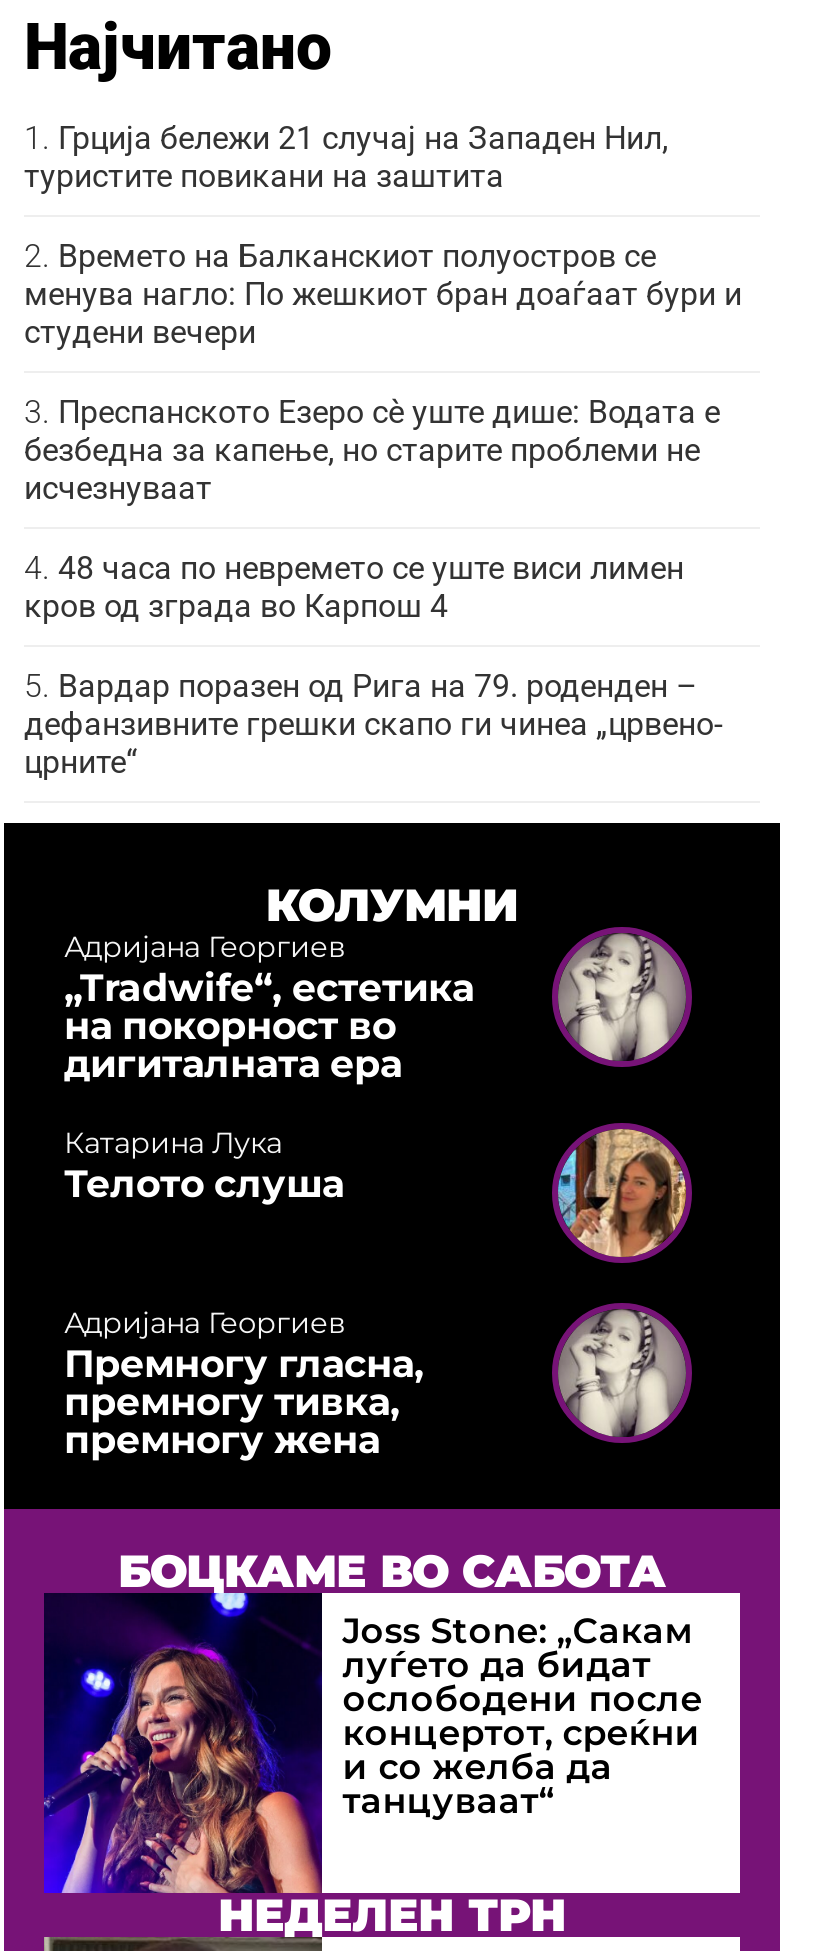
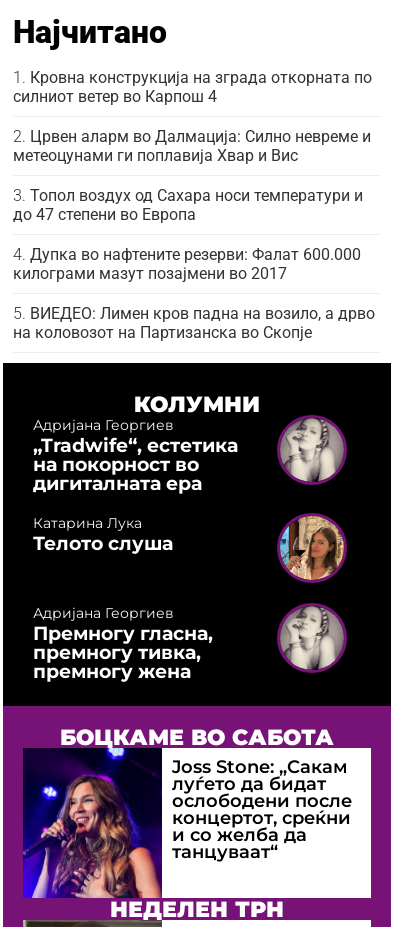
[24,120,668,196] Грција бележи 21 случај на Западен Нил, | туристите повикани на заштита -> [13,68,372,106] Кровна конструкција на зграда откорната по | силниот ветер во Карпош 4
[24,238,742,352] Времето на Балканскиот полуостров се | менува нагло: По жешкиот бран доаѓаат бури и | студени вечери -> [13,127,371,165] Црвен аларм во Далмација: Силно невреме и | метеоцунами ги поплавија Хвар и Вис
[24,394,720,508] Преспанското Езеро сè уште дише: Водата е | безбедна за капење, но старите проблеми не | исчезнуваат -> [13,186,363,224] Топол воздух од Сахара носи температури и | до 47 степени во Европа
[24,550,684,626] 48 часа по невремето се уште виси лимен | кров од зграда во Карпош 4 -> [13,245,361,283] Дупка во нафтените резерви: Фалат 600.000 | килограми мазут позајмени во 2017
[24,668,722,782] Вардар поразен од Рига на 79. роденден – | дефанзивните грешки скапо ги чинеа „црвено- | црните“ -> [13,304,375,342] ВИЕДЕО: Лимен кров падна на возило, а дрво | на коловозот на Партизанска во Скопје

